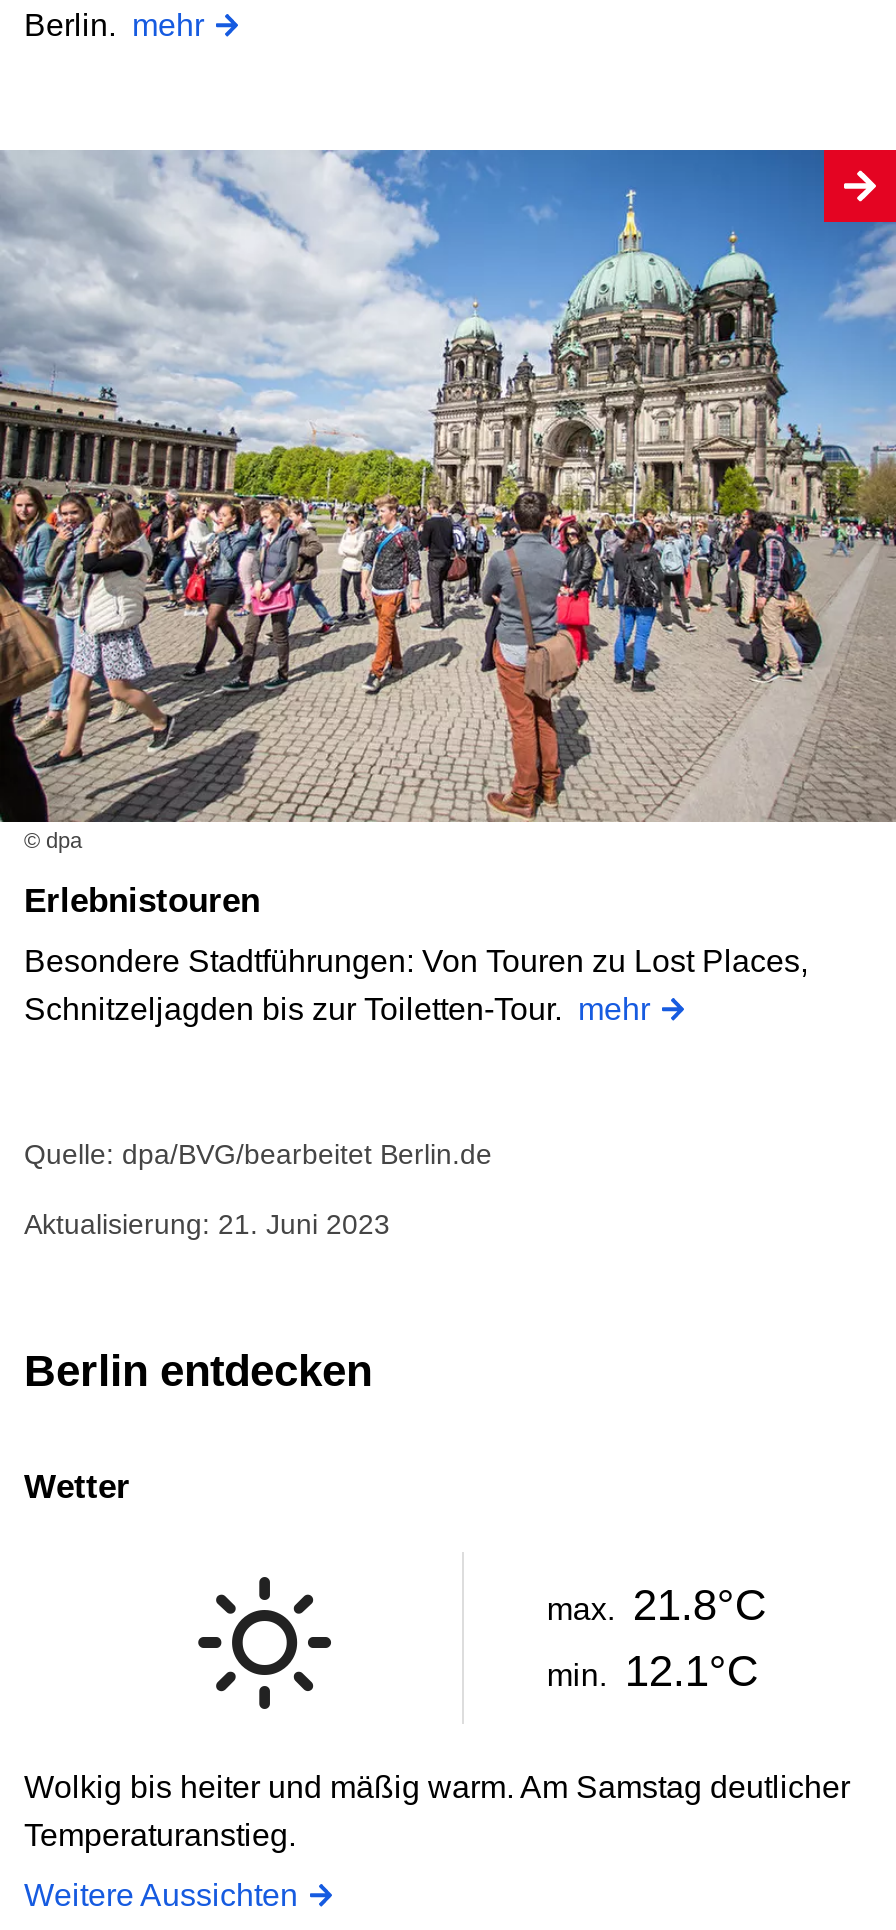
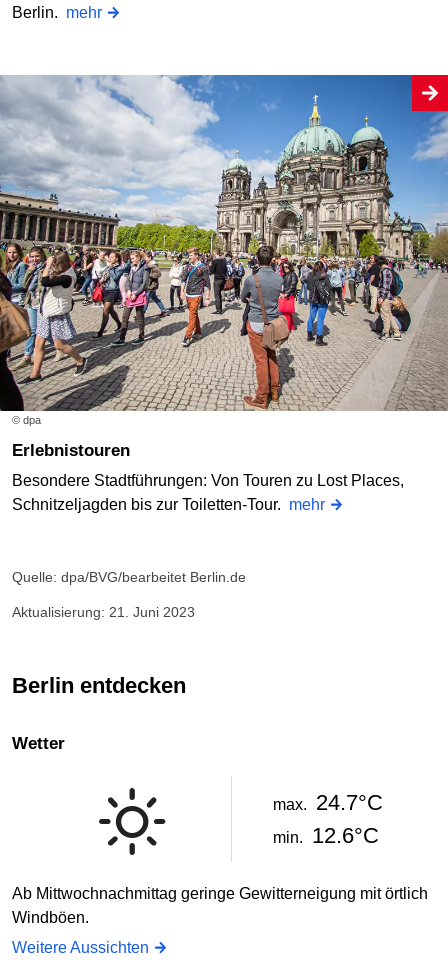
[547,1580,767,1696] max. 21.8°C | min. 12.1°C -> [273,790,383,848] max. 24.7°C | min. 12.6°C
[24,1770,850,1852] Wolkig bis heiter und mäßig warm. Am Samstag deutlicher | Temperaturanstieg. -> [12,885,428,926] Ab Mittwochnachmittag geringe Gewitterneigung mit örtlich | Windböen.

